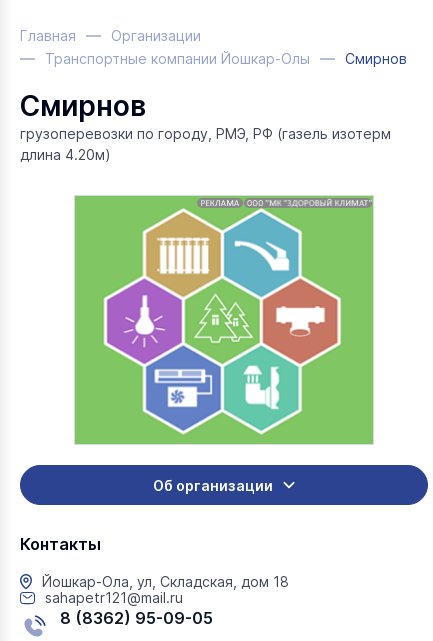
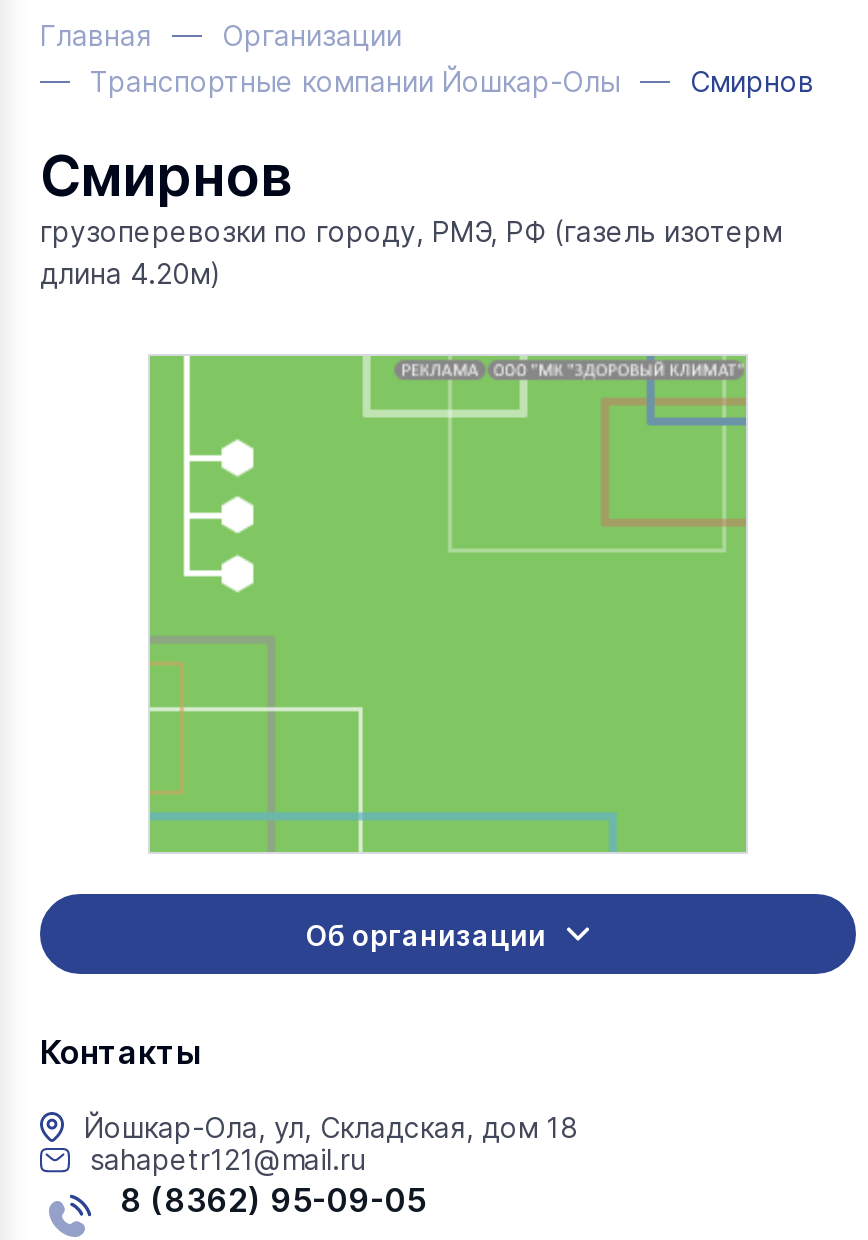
[75,196,373,444] [image] -> [150,356,746,852] [image]

